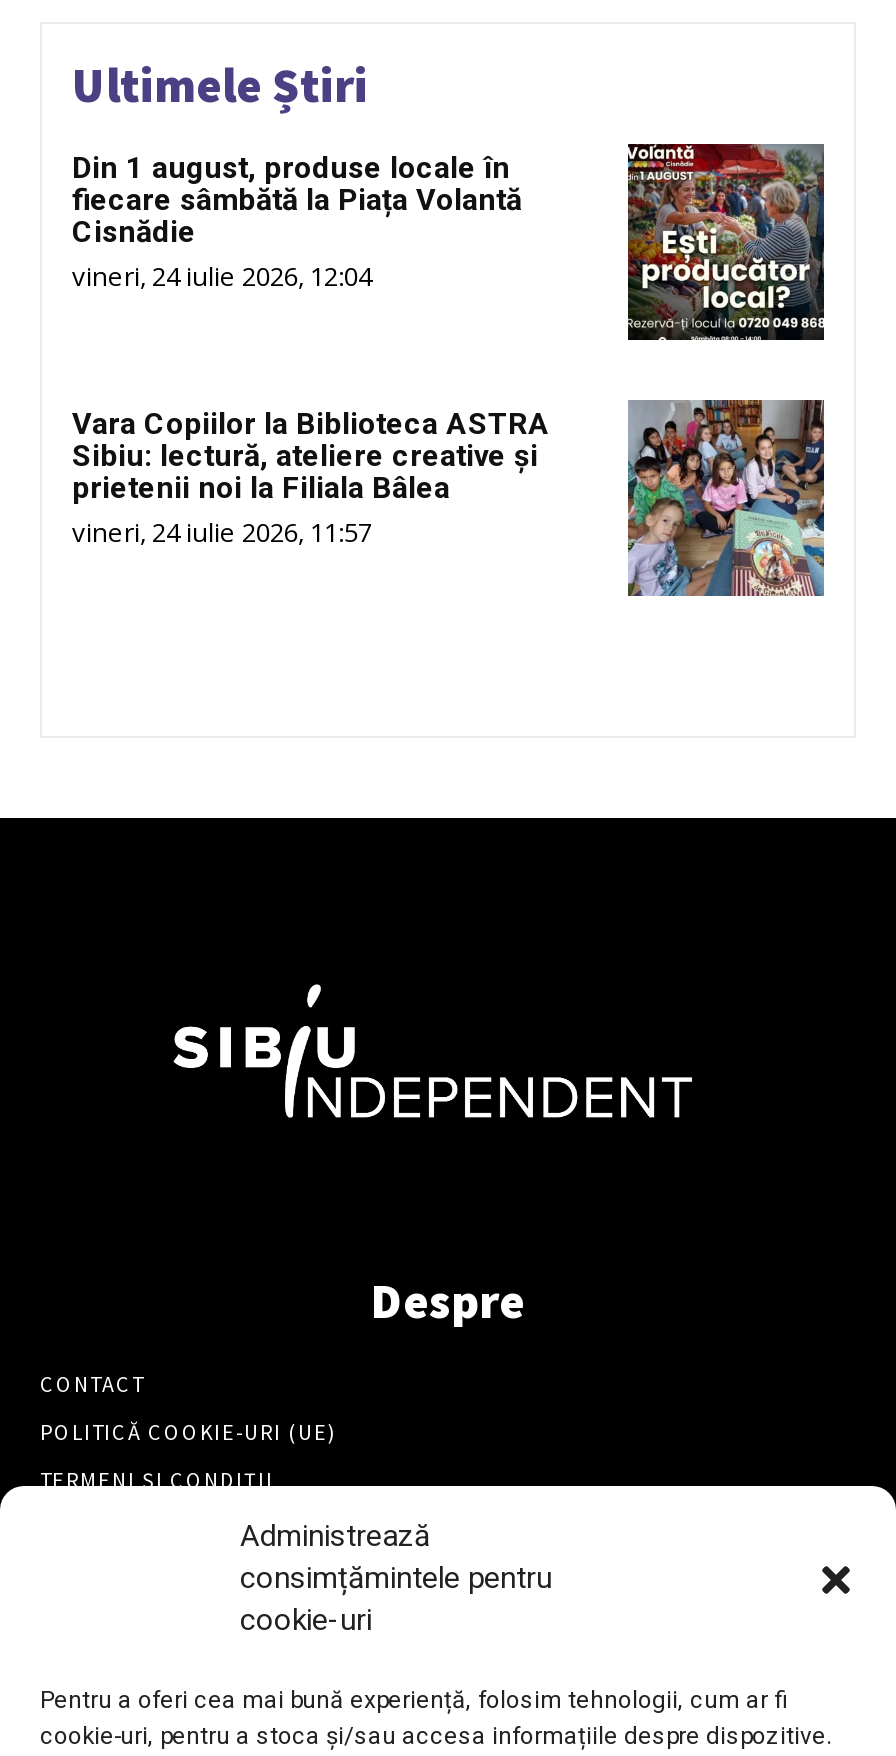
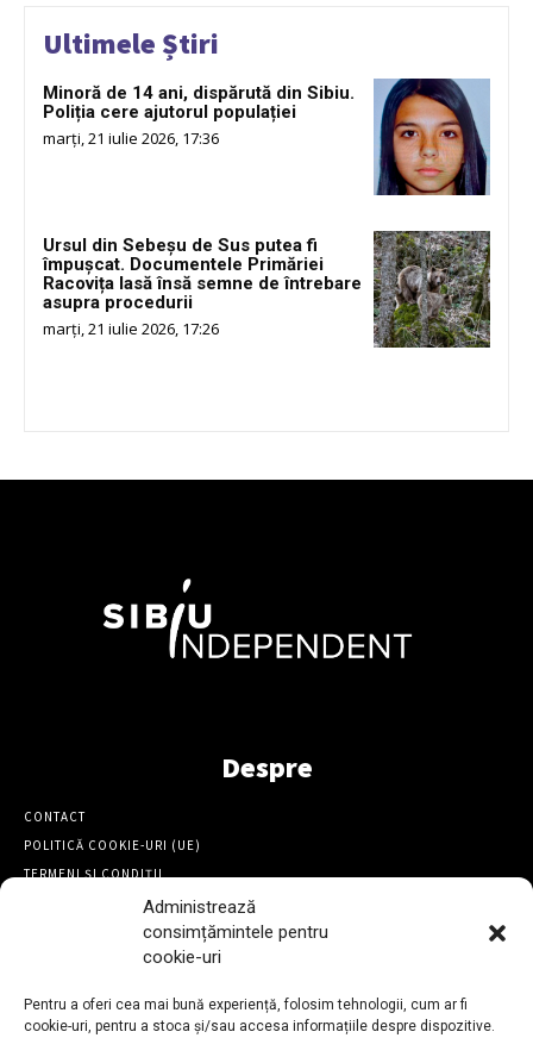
[72,151,522,295] Din 1 august, produse locale în | fiecare sâmbătă la Piața Volantă | Cisnădie | vineri, 24 iulie 2026, 12:04 -> [43,83,355,149] Minoră de 14 ani, dispărută din Sibiu. | Poliția cere ajutorul populației | marți, 21 iulie 2026, 17:36
[626,142,826,340] [image] -> [374,77,490,196] [image]
[72,400,826,598] [image] | Vara Copiilor la Biblioteca ASTRA | Sibiu: lectură, ateliere creative și | prietenii noi la Filiala Bâlea | vineri, 24 iulie 2026, 11:57 -> [43,231,491,349] [image] | Ursul din Sebeșu de Sus putea fi | împușcat. Documentele Primăriei | Racovița lasă însă semne de întrebare | asupra procedurii | marți, 21 iulie 2026, 17:26

